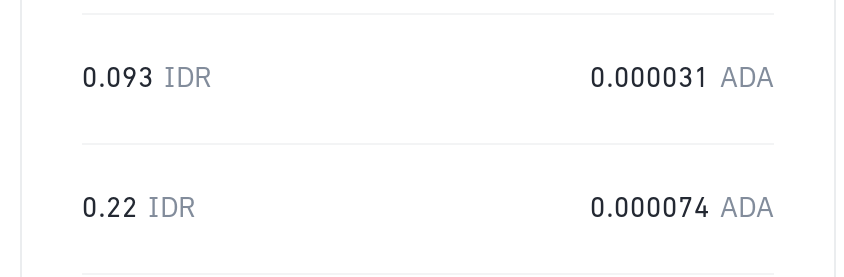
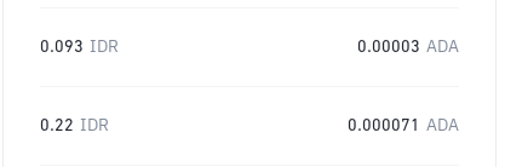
[590,65,774,93] 0.000031 ADA -> [357,39,459,56] 0.00003 ADA
[590,195,774,223] 0.000074 ADA -> [348,117,459,134] 0.000071 ADA

